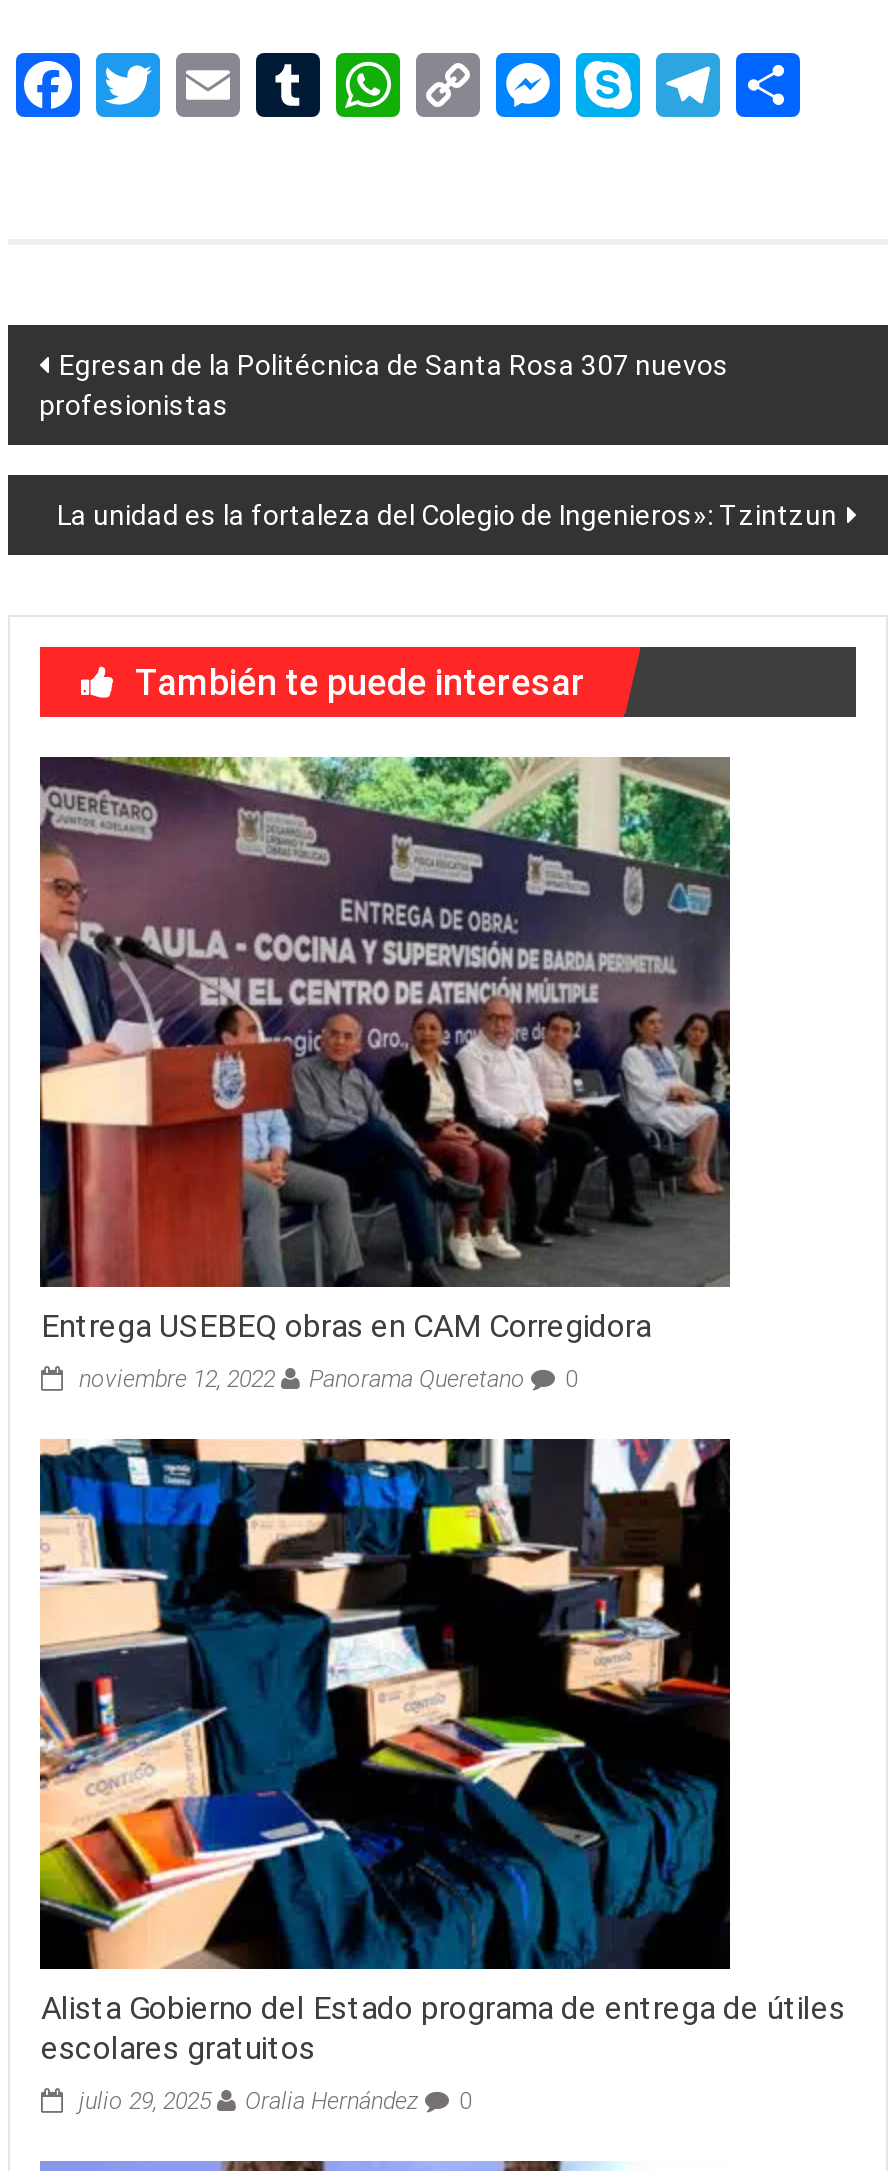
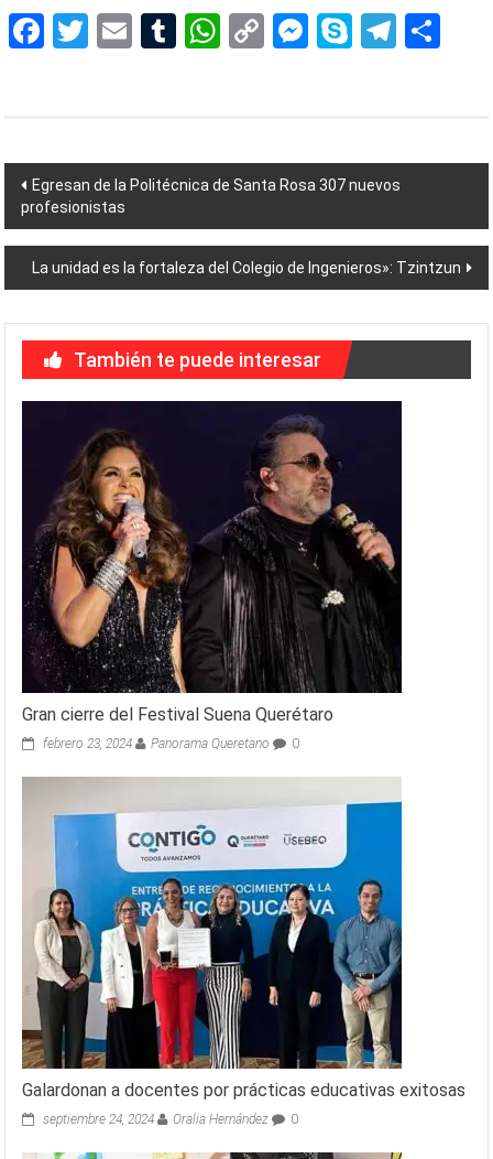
[38,755,732,1344] [image] | Entrega USEBEQ obras en CAM Corregidora -> [21,400,403,725] [image] | Gran cierre del Festival Suena Querétaro
[79,1364,579,1392] noviembre 12, 2022 Panorama Queretano 0 -> [43,736,300,752] febrero 23, 2024 Panorama Queretano 0
[38,1437,845,2066] [image] | Alista Gobierno del Estado programa de entrega de útiles | escolares gratuitos -> [21,777,466,1101] [image] | Galardonan a docentes por prácticas educativas exitosas
[79,2086,473,2114] julio 29, 2025 Oralia Hernández 0 -> [43,1112,299,1127] septiembre 24, 2024 Oralia Hernández 0

